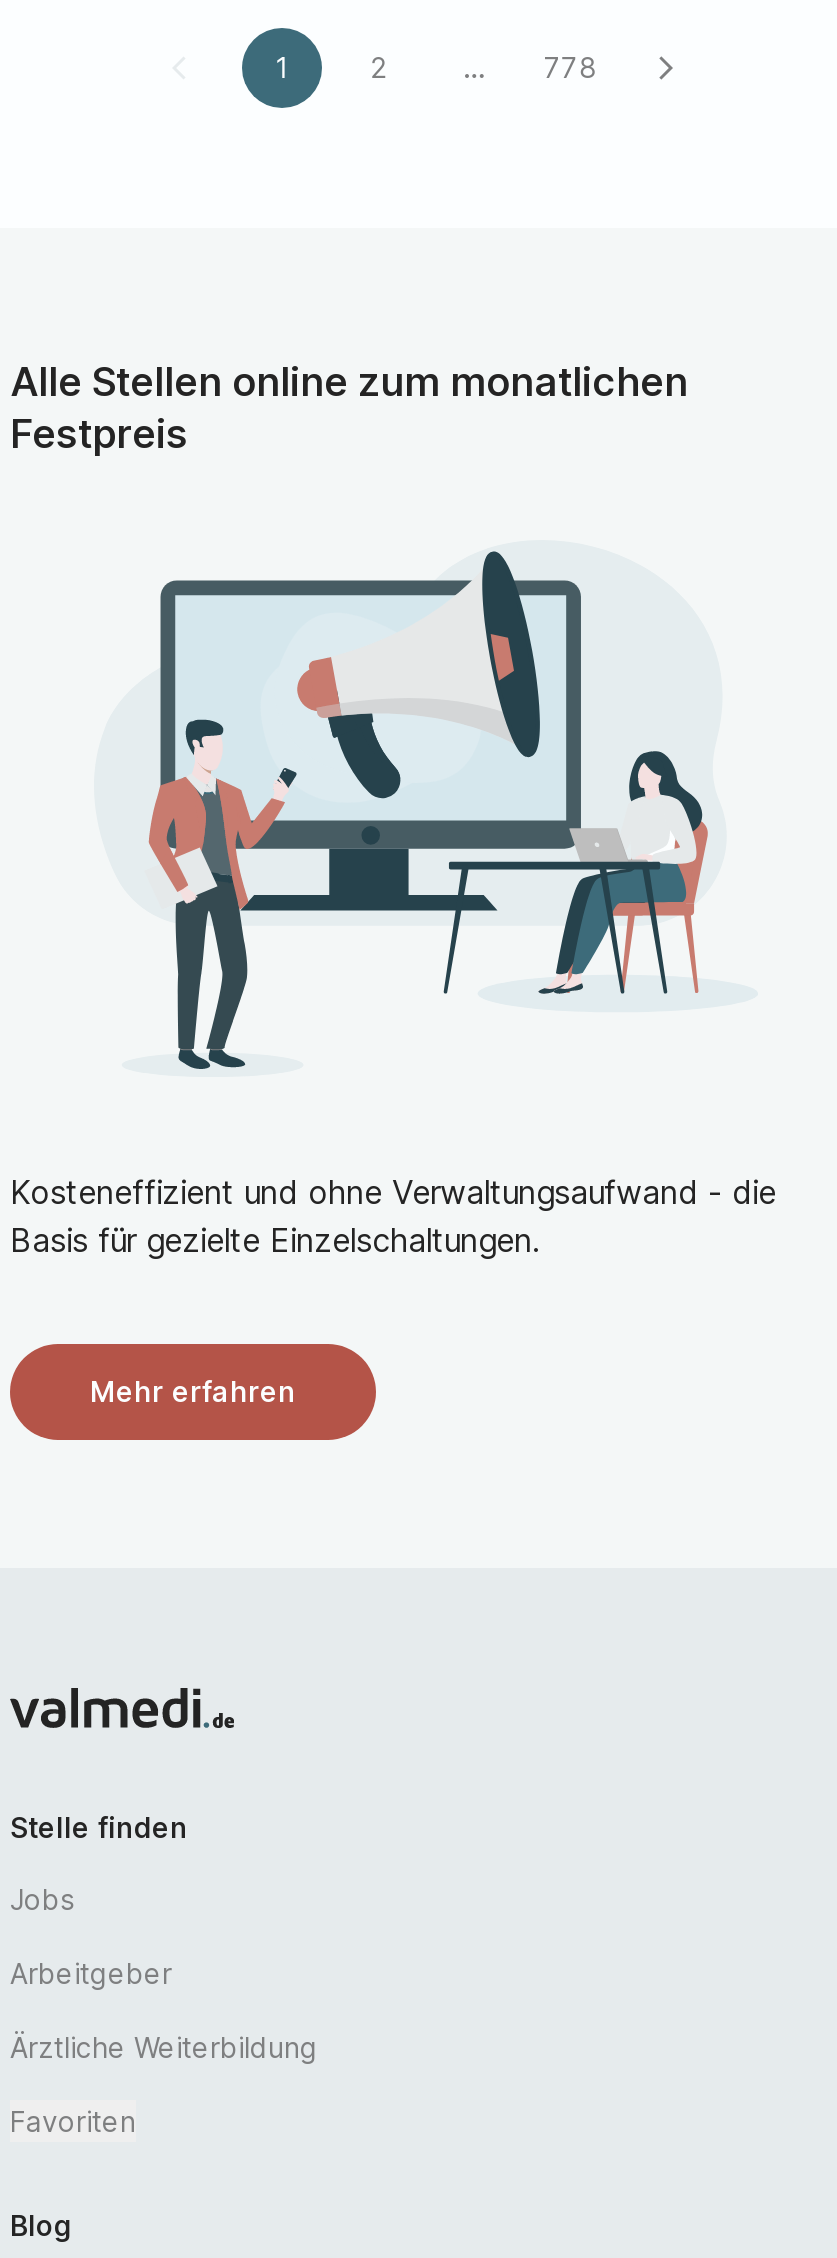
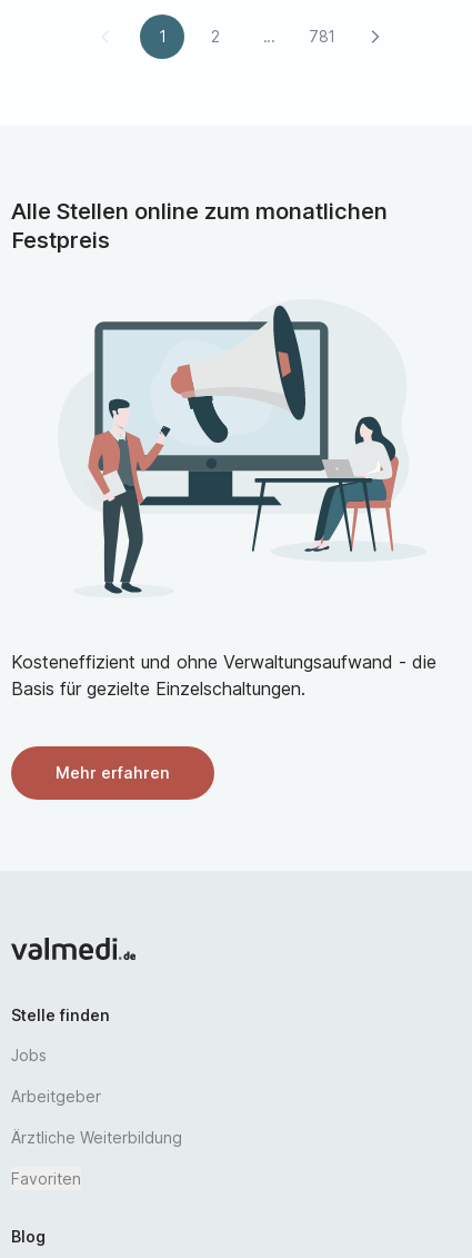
[544,50,596,84] 778 -> [309,27,335,46] 781

